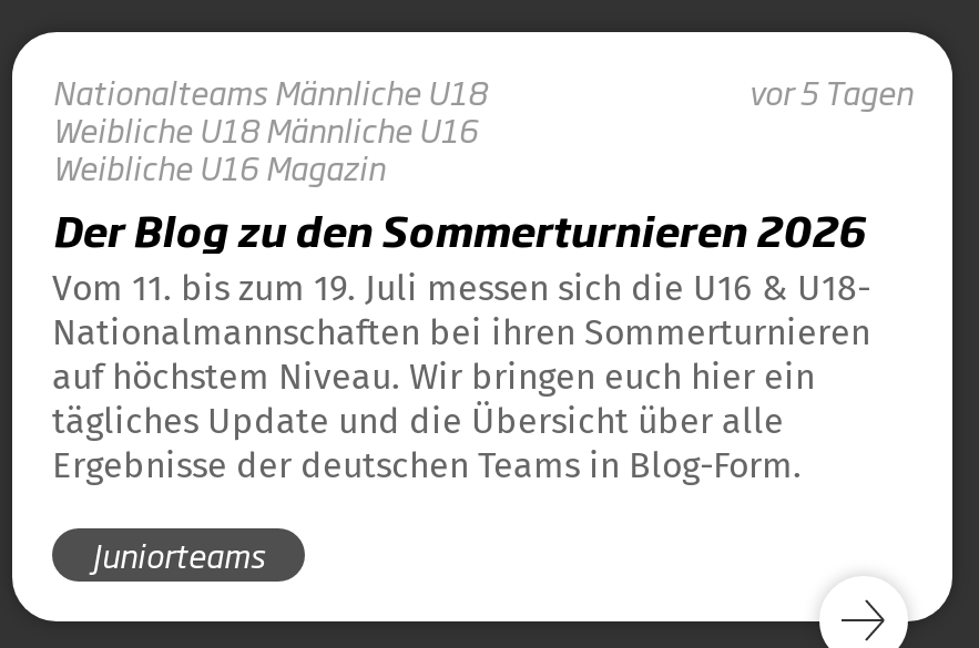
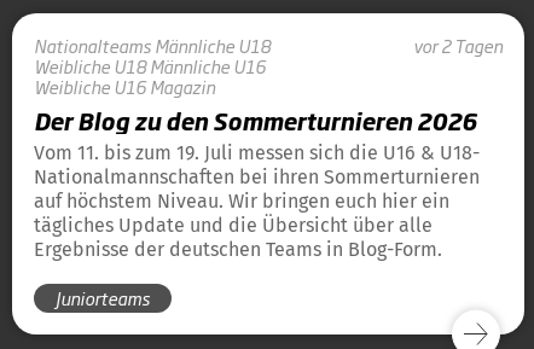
[748,68,912,114] vor 5 Tagen -> [413,33,503,58] vor 2 Tagen

